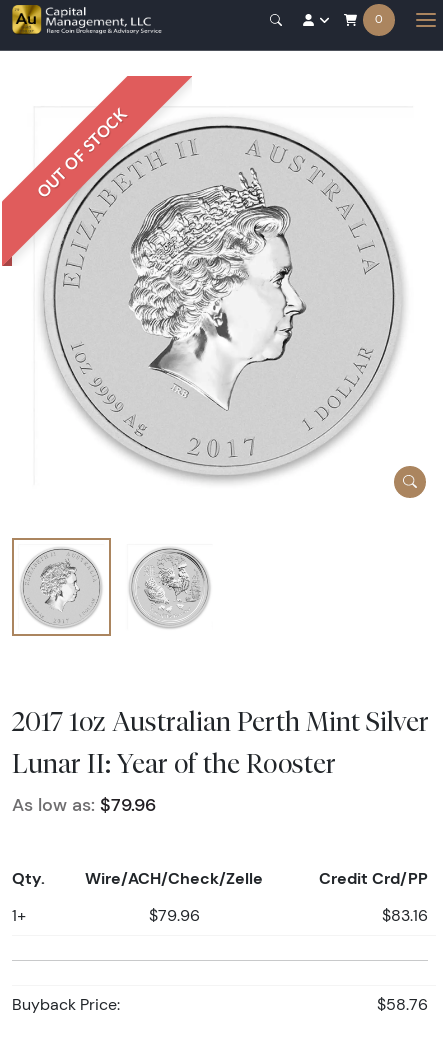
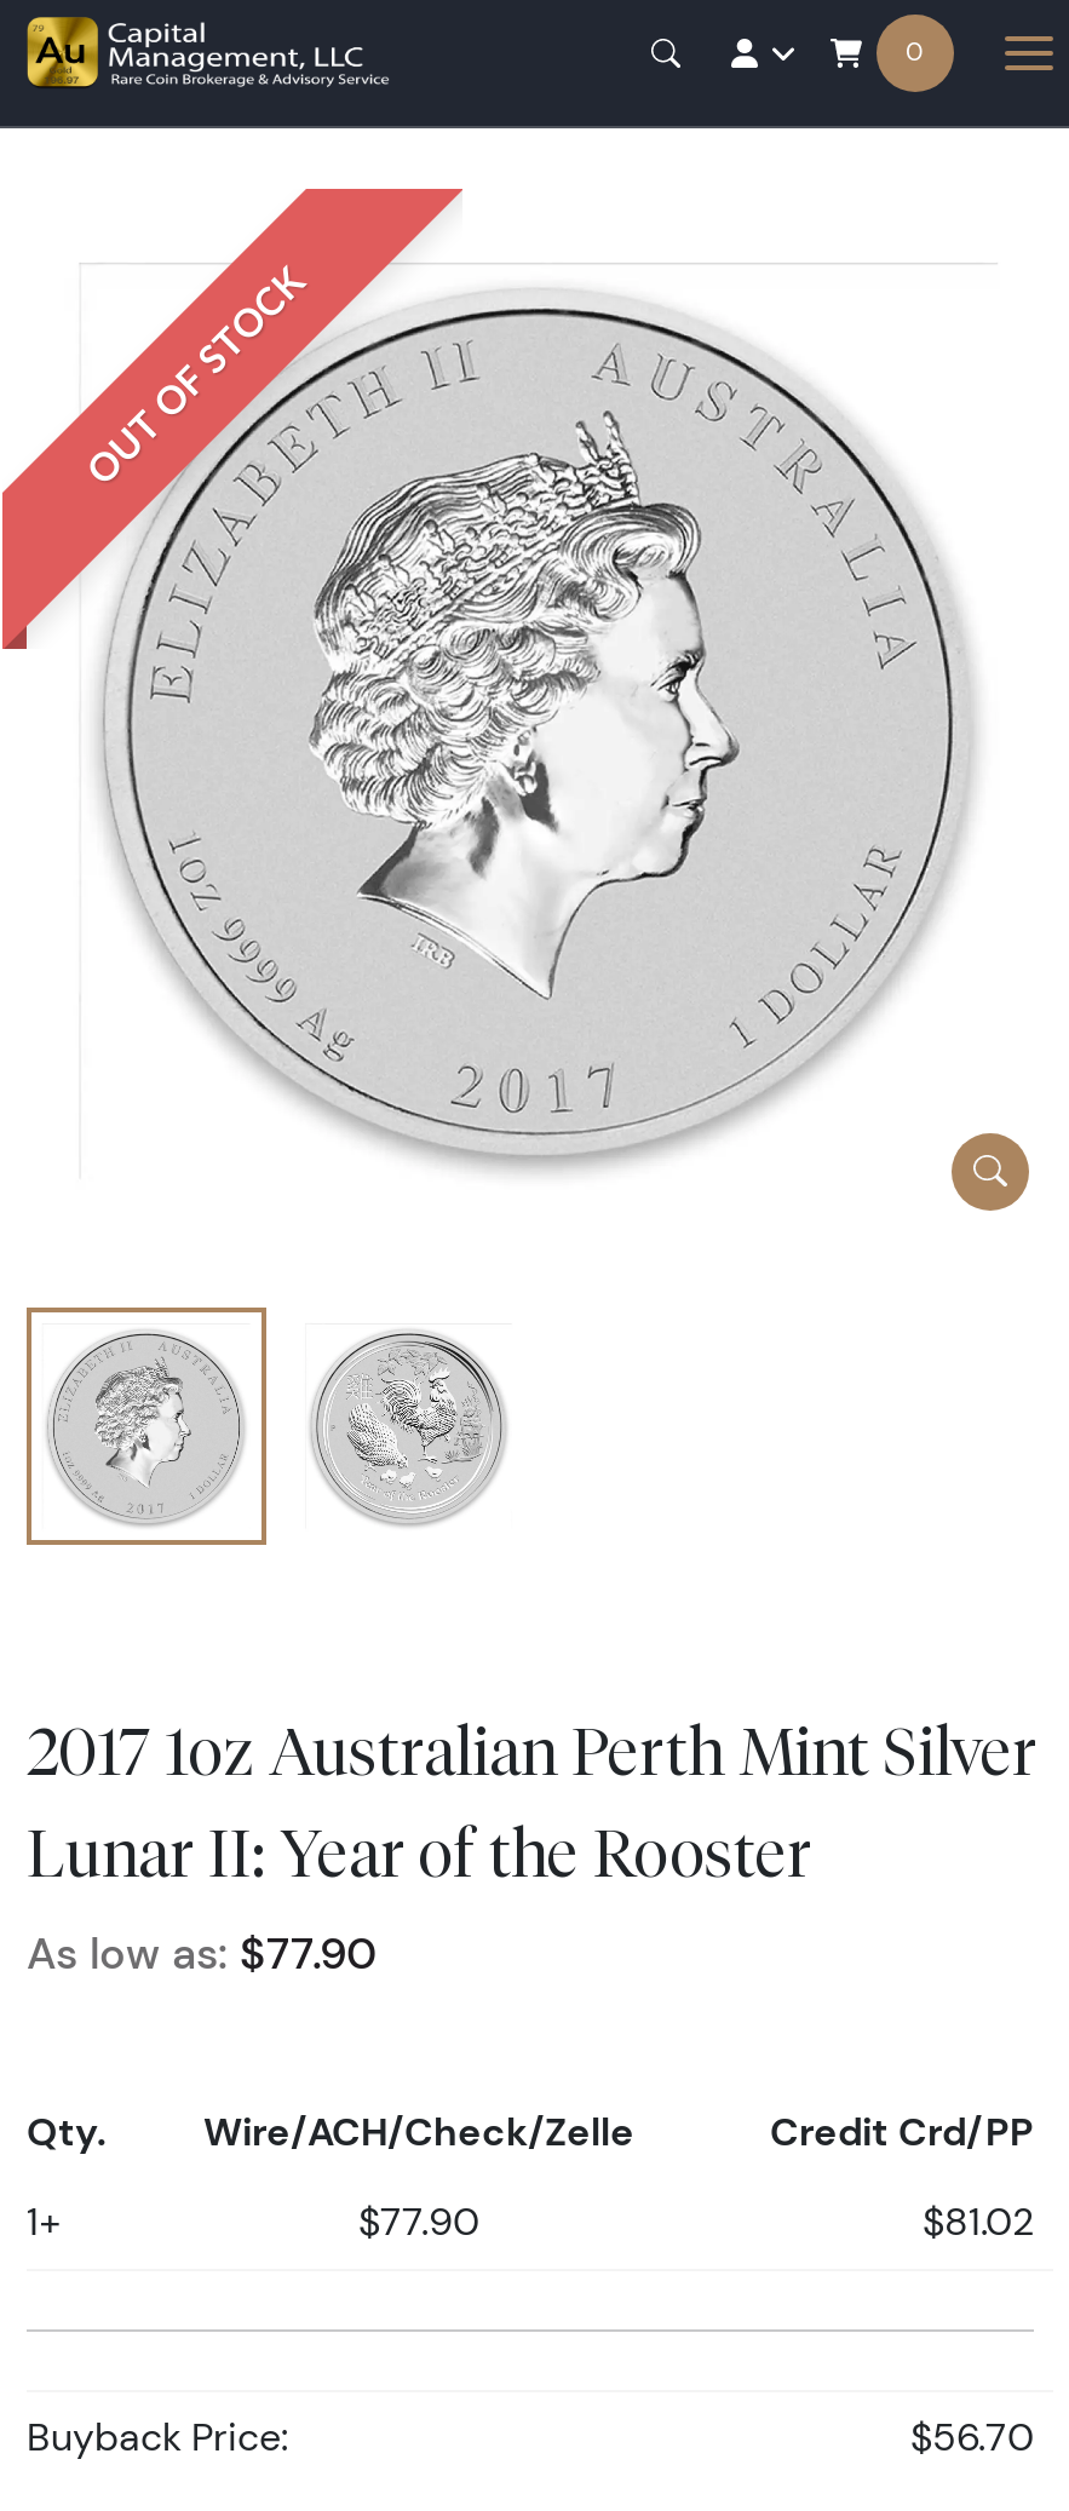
[12,794,156,816] As low as: $79.96 -> [27,1928,378,1981] As low as: $77.90
[148,906,199,925] $79.96 -> [358,2199,479,2245] $77.90
[382,906,428,925] $83.16 -> [923,2199,1034,2245] $81.02
[377,995,428,1014] $58.76 -> [910,2415,1034,2461] $56.70

